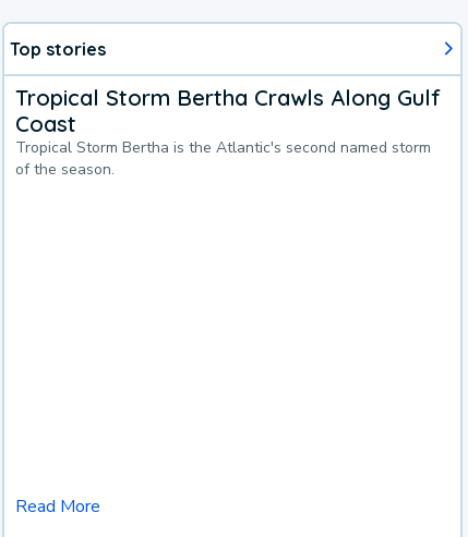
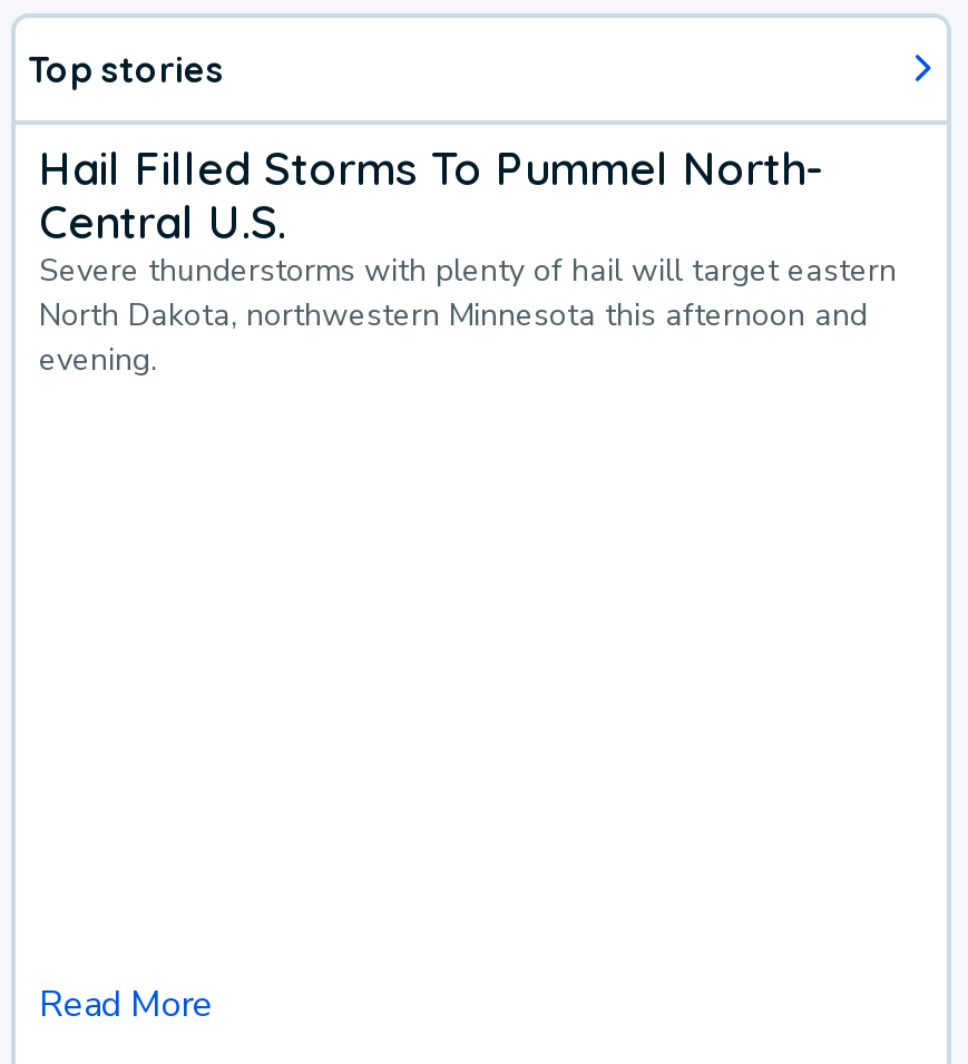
[16,84,441,179] Tropical Storm Bertha Crawls Along Gulf | Coast | Tropical Storm Bertha is the Atlantic's second named storm | of the season. -> [39,140,896,380] Hail Filled Storms To Pummel North- | Central U.S. | Severe thunderstorms with plenty of hail will target eastern | North Dakota, northwestern Minnesota this afternoon and | evening.

